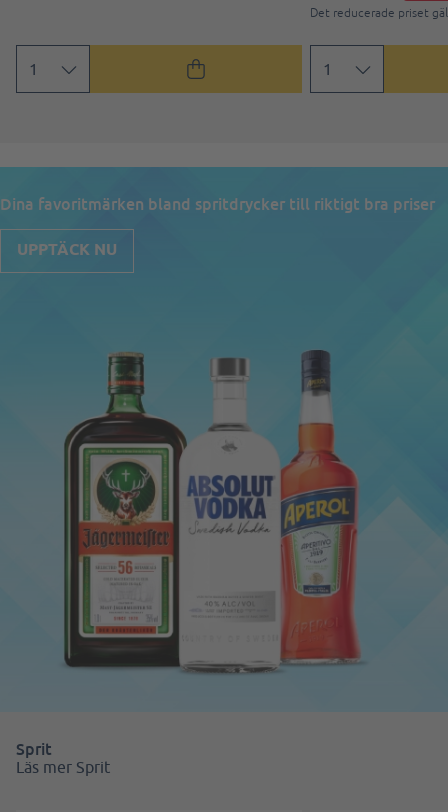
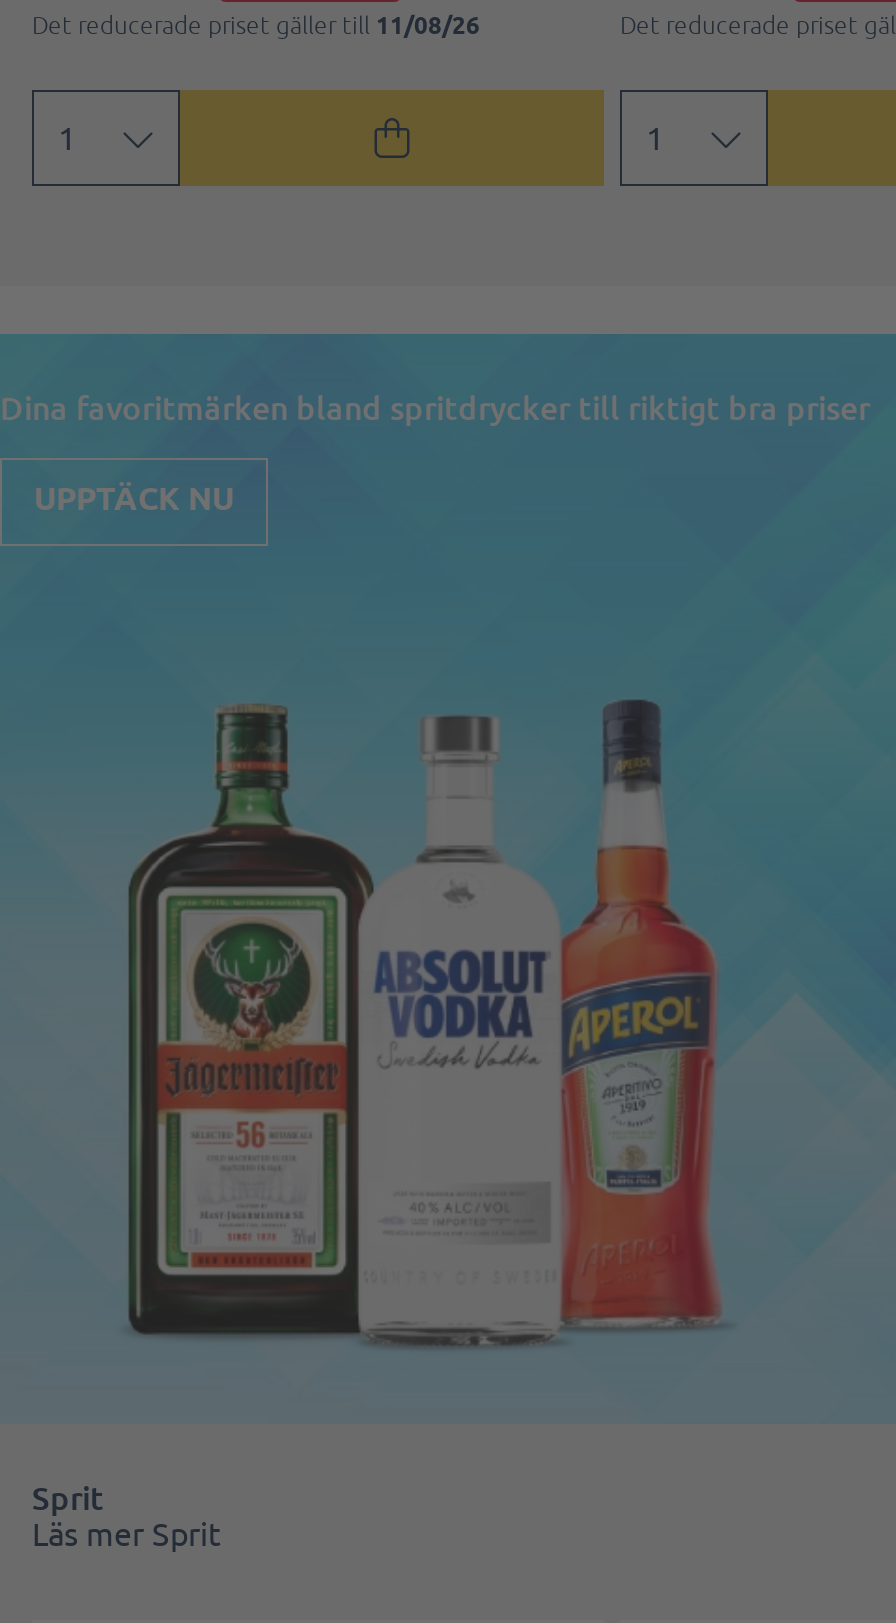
none -> [32,11,480,45] Det reducerade priset gäller till 11/08/26

